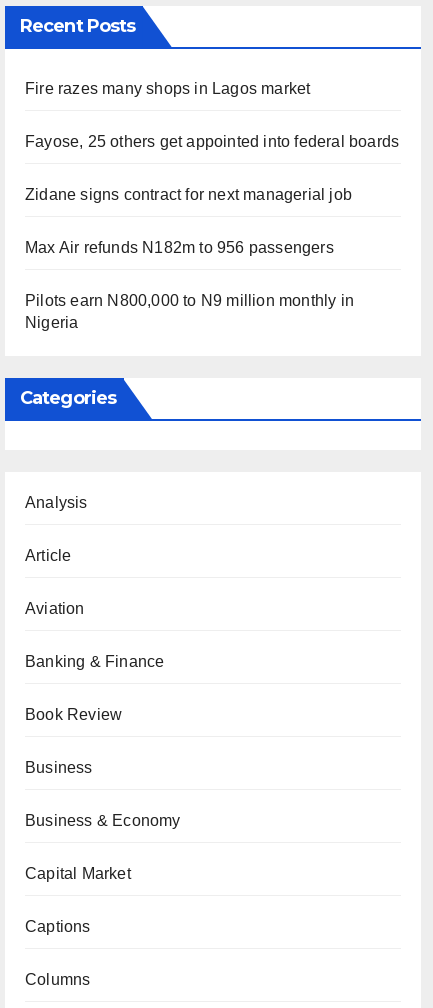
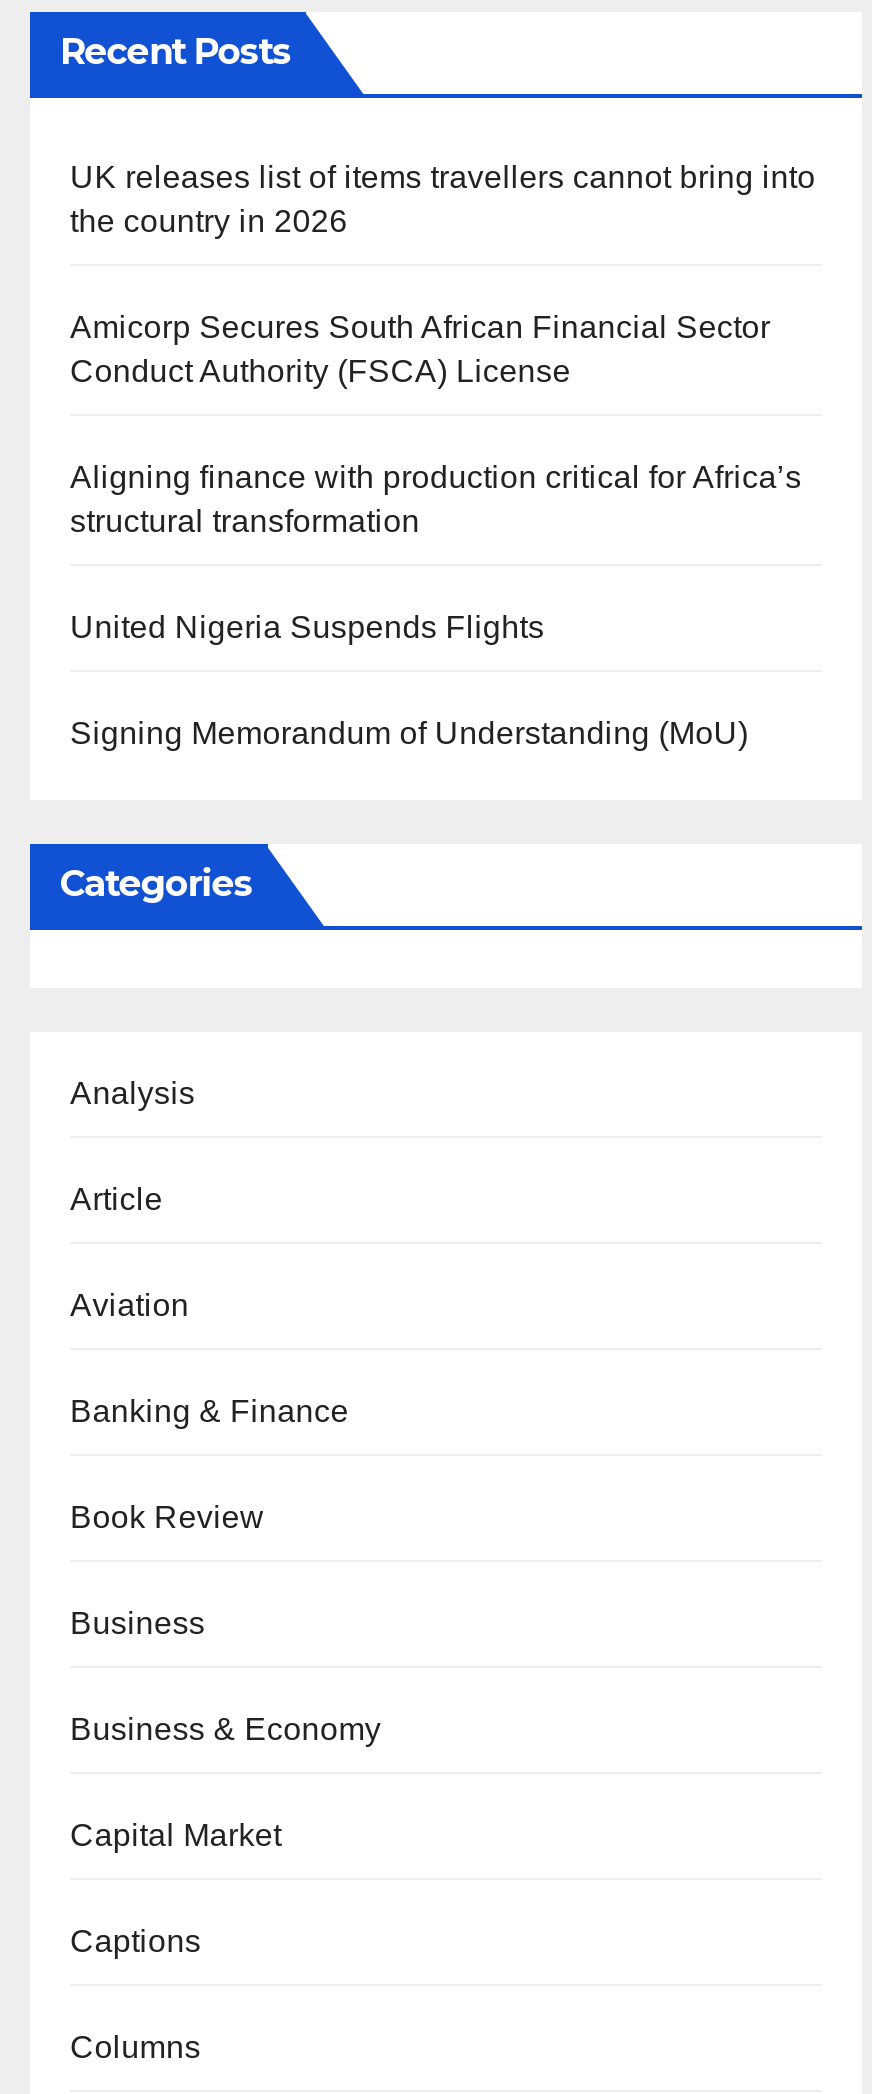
[25,80,310,97] Fire razes many shops in Lagos market -> [70,159,816,237] UK releases list of items travellers cannot bring into | the country in 2026
[25,133,399,150] Fayose, 25 others get appointed into federal boards -> [70,309,770,387] Amicorp Secures South African Financial Sector | Conduct Authority (FSCA) License
[25,186,352,203] Zidane signs contract for next managerial job -> [70,459,802,537] Aligning finance with production critical for Africa’s | structural transformation
[25,239,334,256] Max Air refunds N182m to 956 passengers -> [70,609,544,643] United Nigeria Suspends Flights
[25,292,354,331] Pilots earn N800,000 to N9 million monthly in | Nigeria -> [70,715,748,749] Signing Memorandum of Understanding (MoU)

